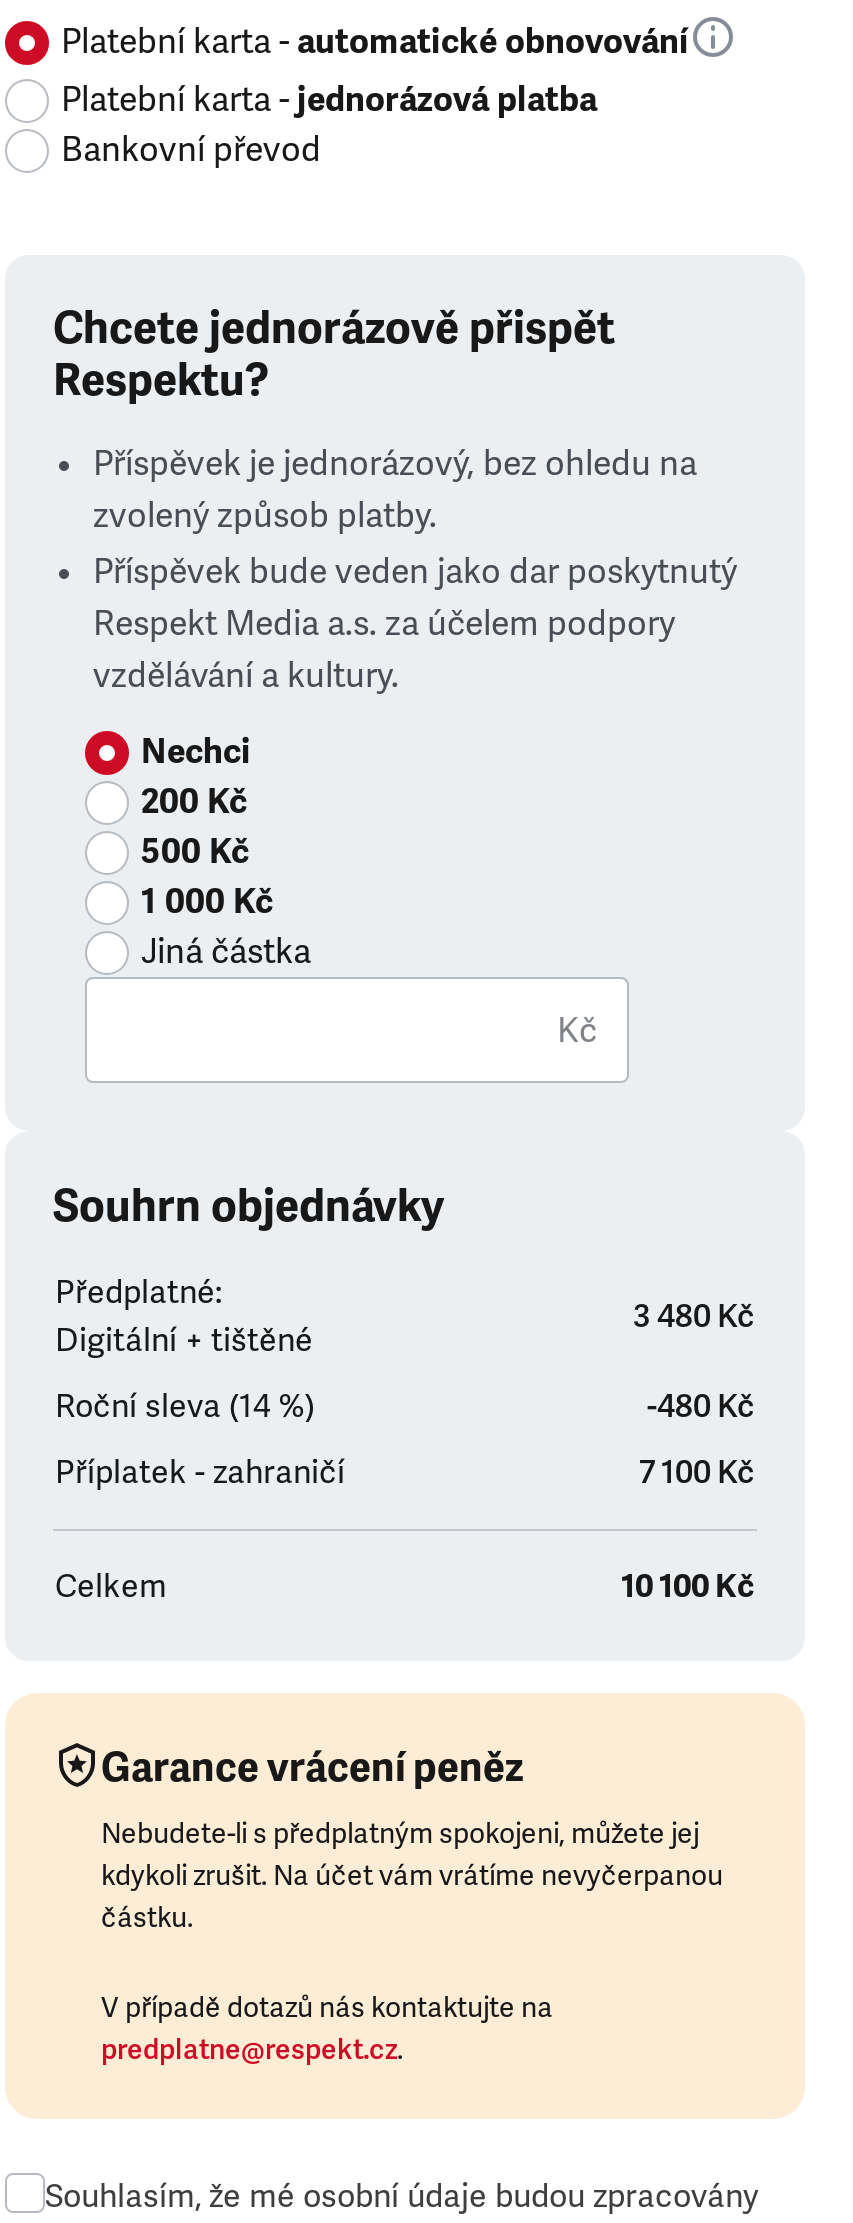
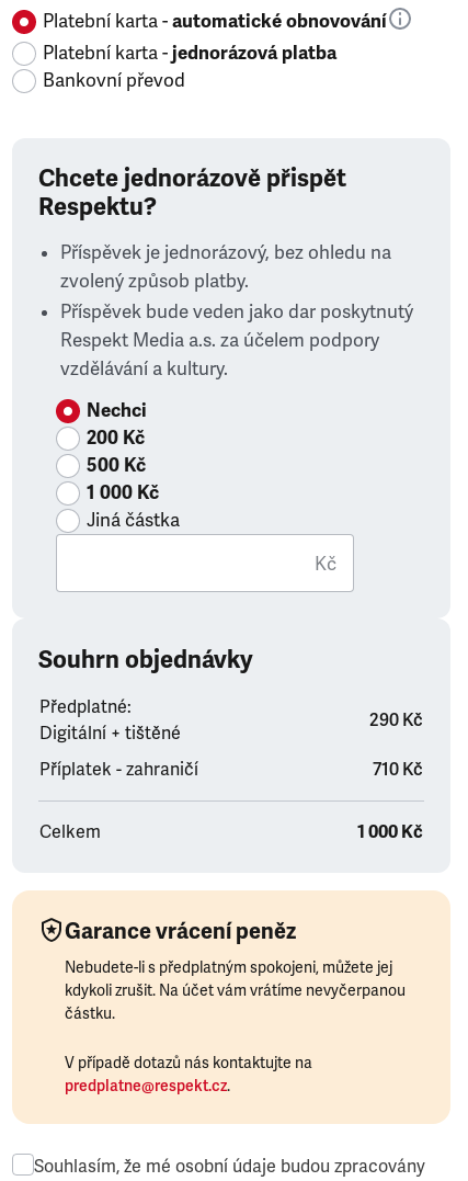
[55,1297,755,1427] 3 480 Kč | Roční sleva (14 %) | -480 Kč -> [369,709,423,731] 290 Kč
[639,1453,755,1493] 7 100 Kč -> [373,759,423,781] 710 Kč
[621,1567,755,1607] 10 100 Kč -> [357,821,423,843] 1 000 Kč

